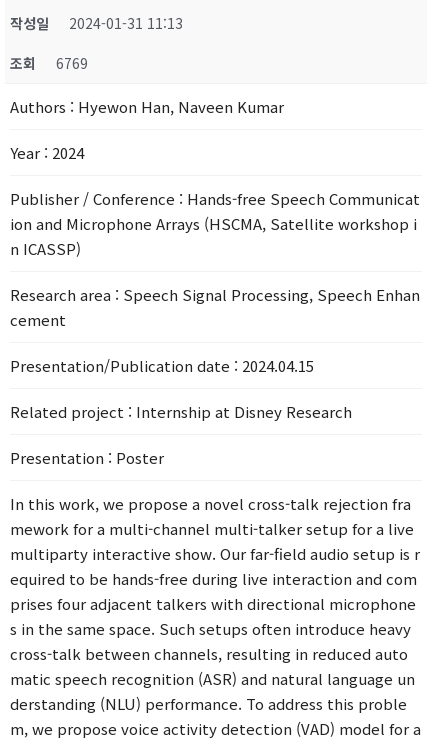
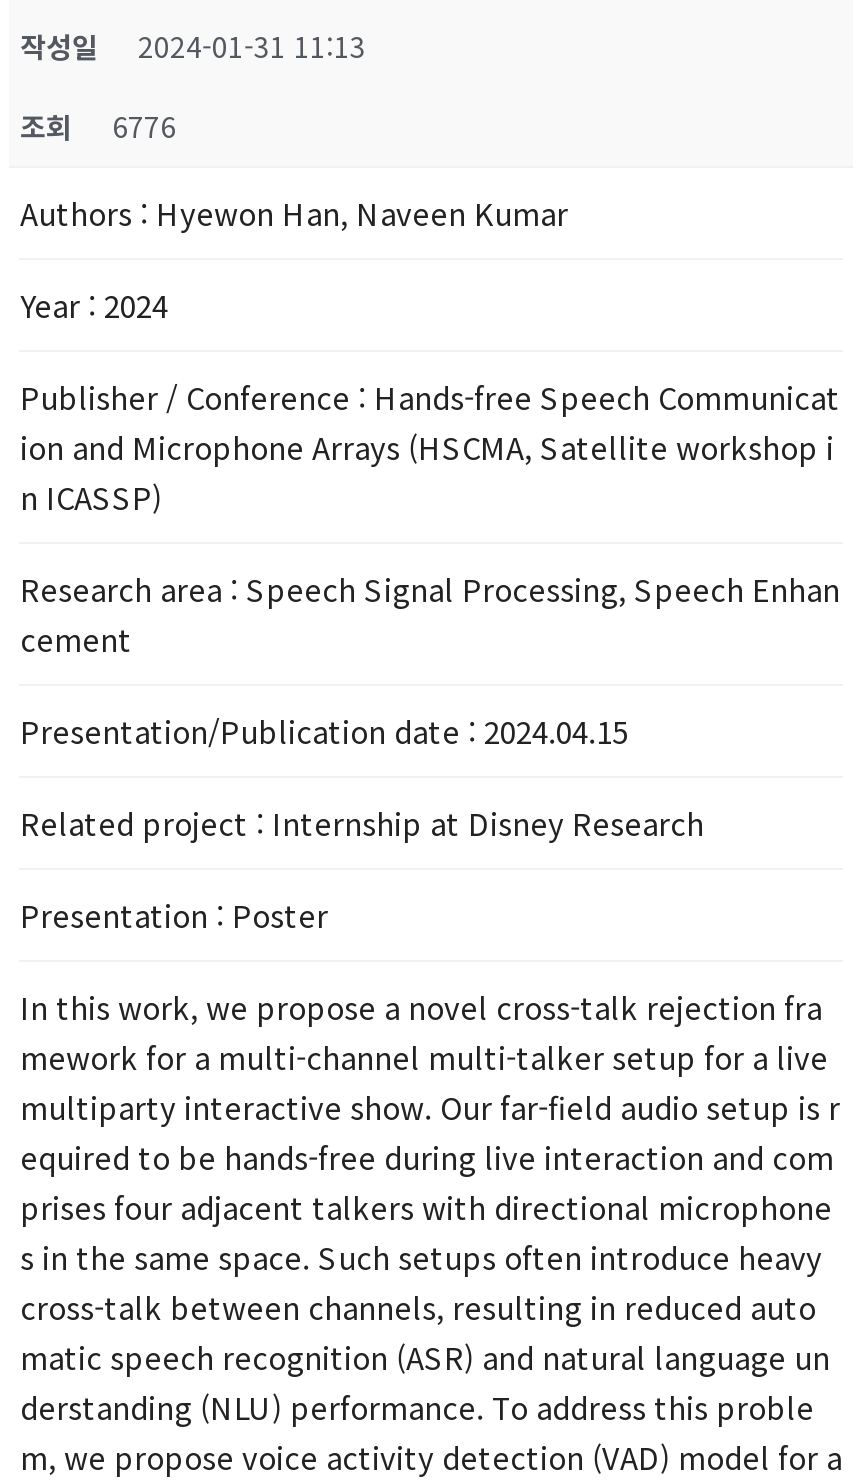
[10,53,88,73] 조회 6769 -> [20,106,176,146] 조회 6776

